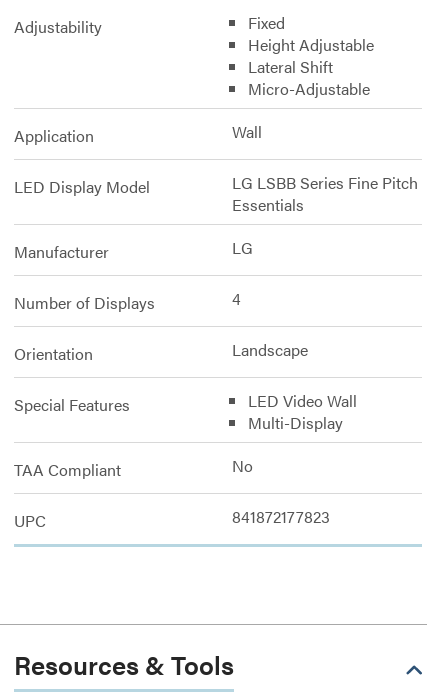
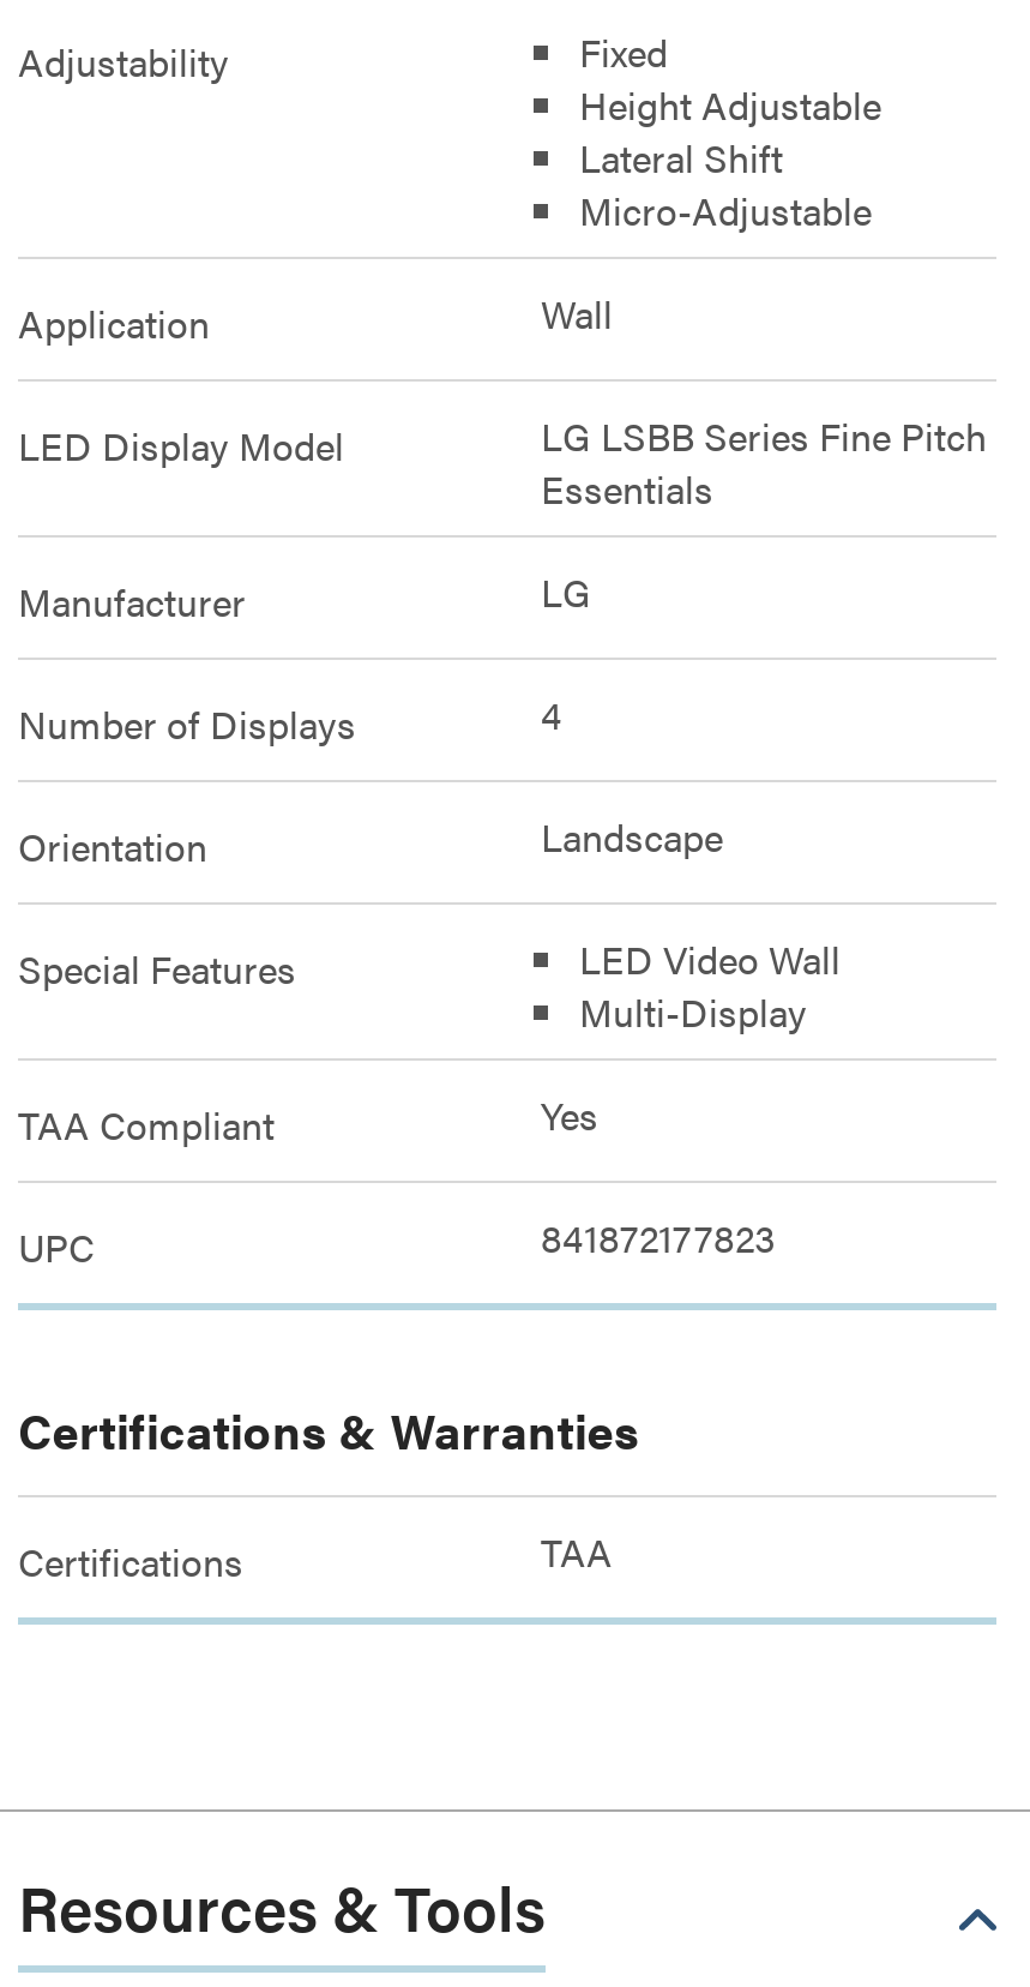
[232,454,253,477] No -> [541,1087,598,1142] Yes
none -> [18,1394,639,1589] Certifications & Warranties | Certifications | TAA

